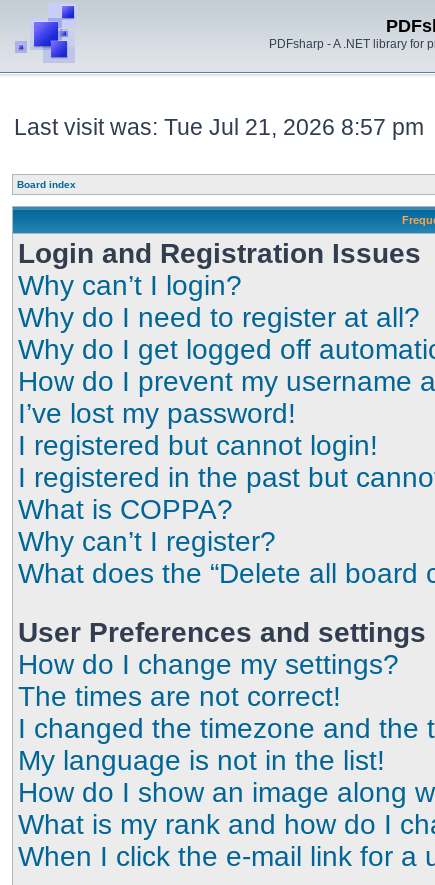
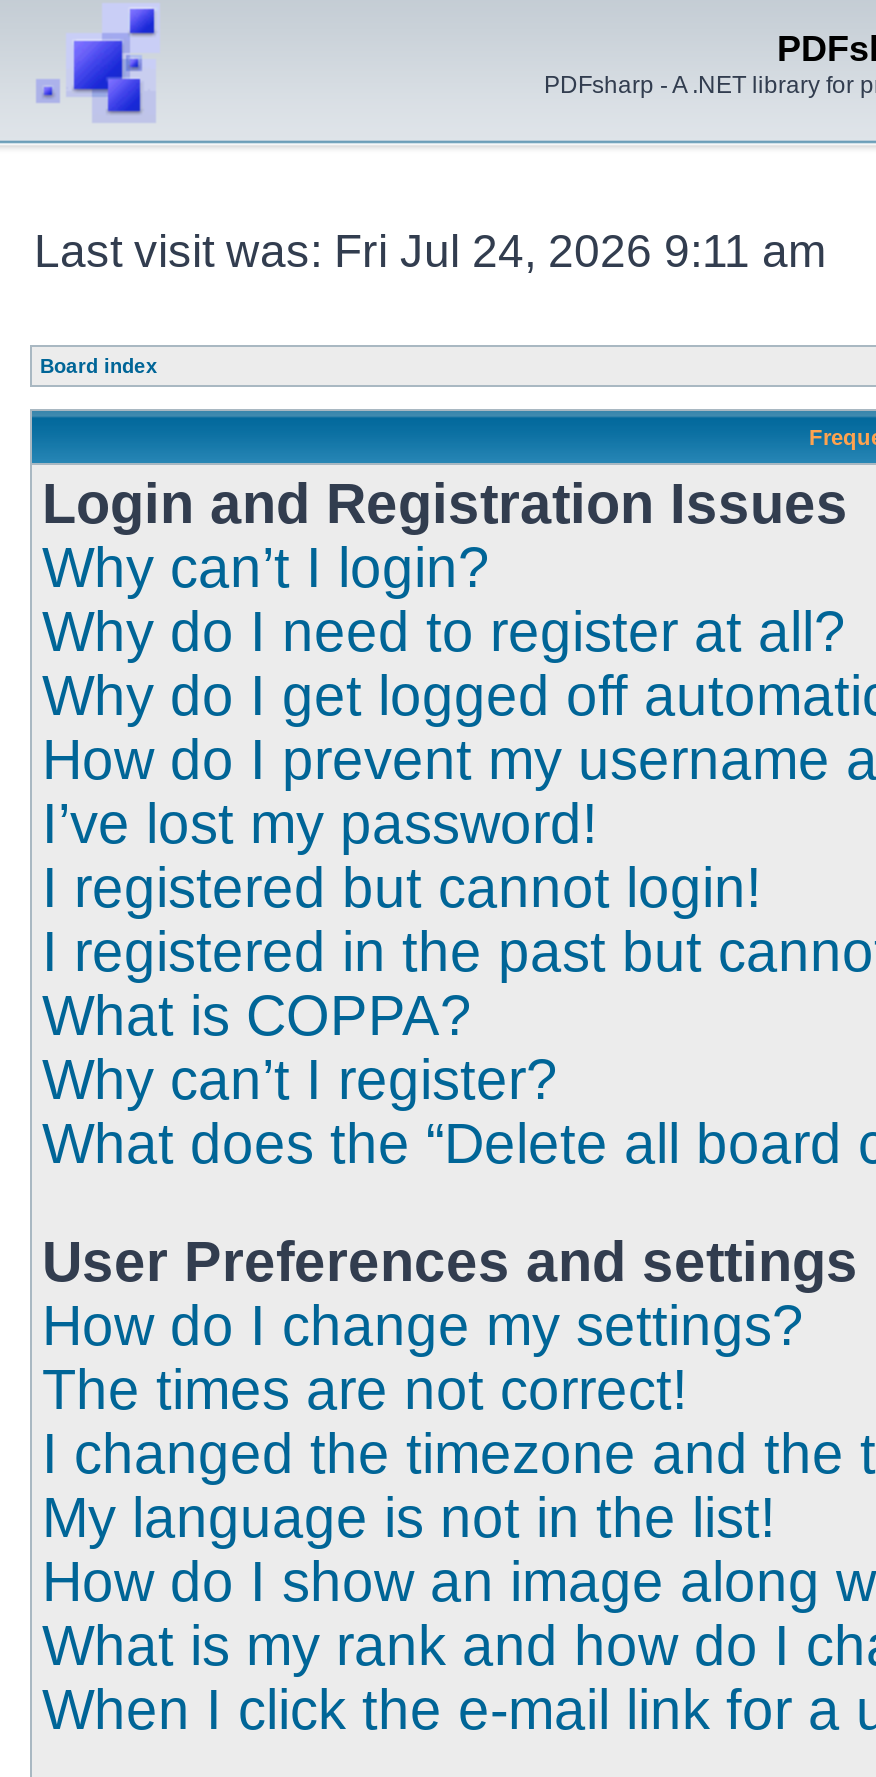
[14,114,424,140] Last visit was: Tue Jul 21, 2026 8:57 pm -> [34,225,826,277] Last visit was: Fri Jul 24, 2026 9:11 am

